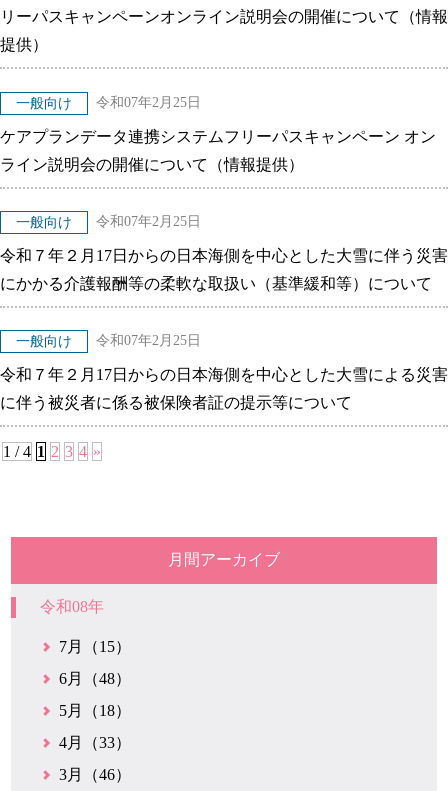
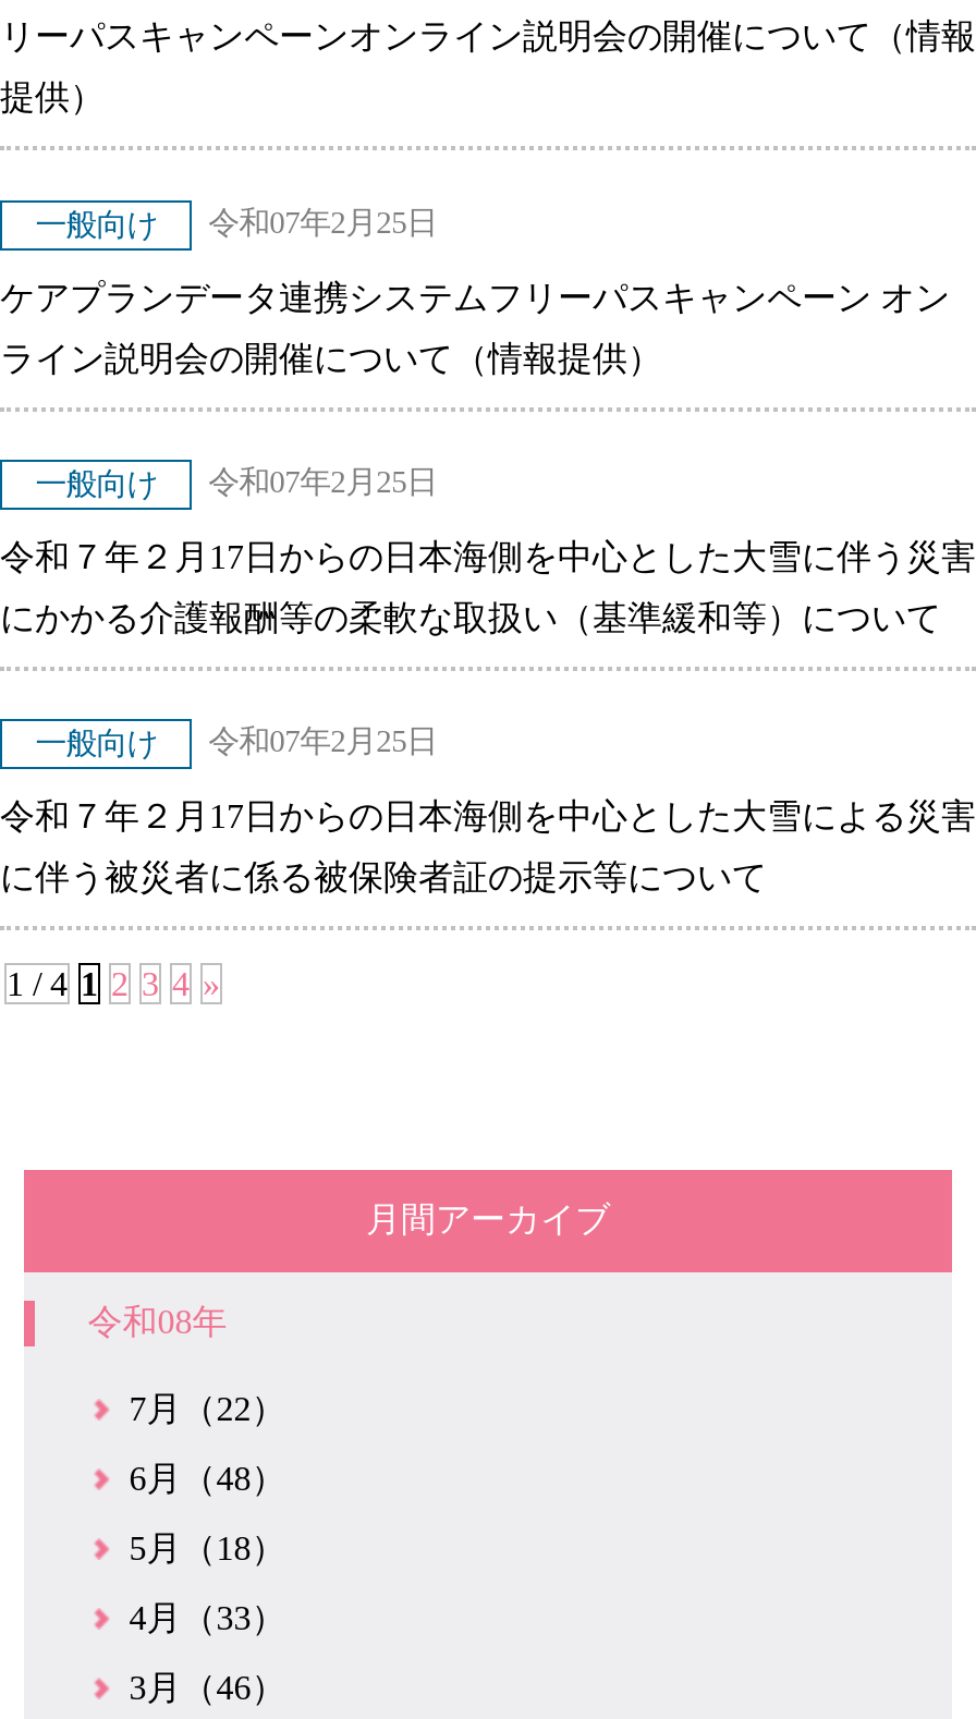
[59,638,131,655] 7月（15） -> [129,1389,286,1426] 7月（22）

